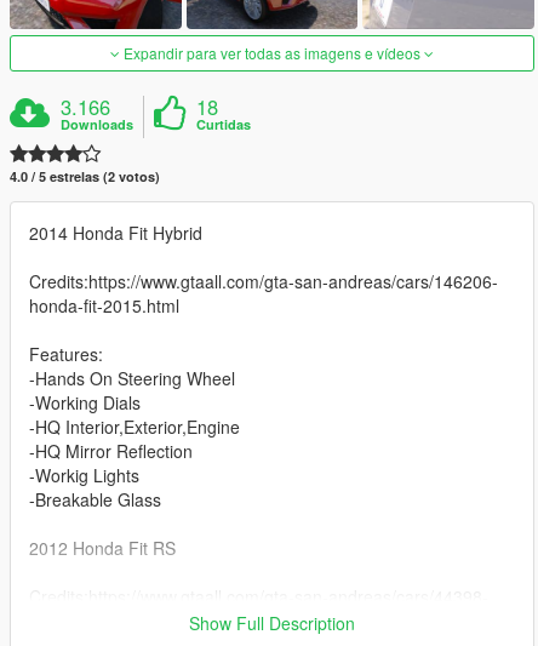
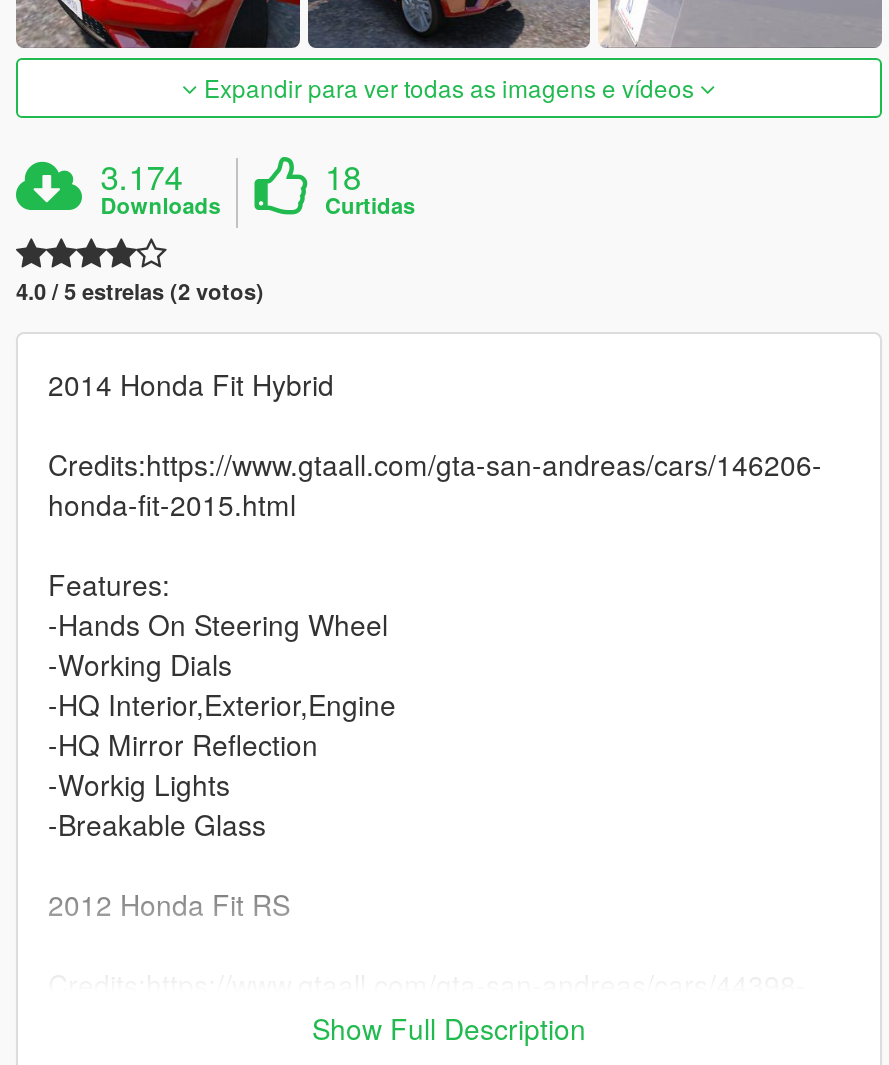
[61,92,111,121] 3.166 -> [100,152,182,200] 3.174

